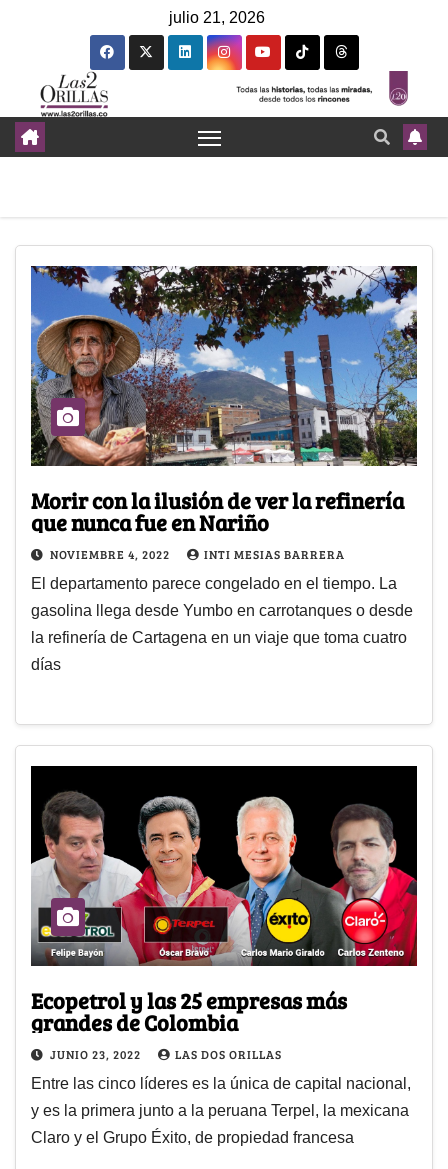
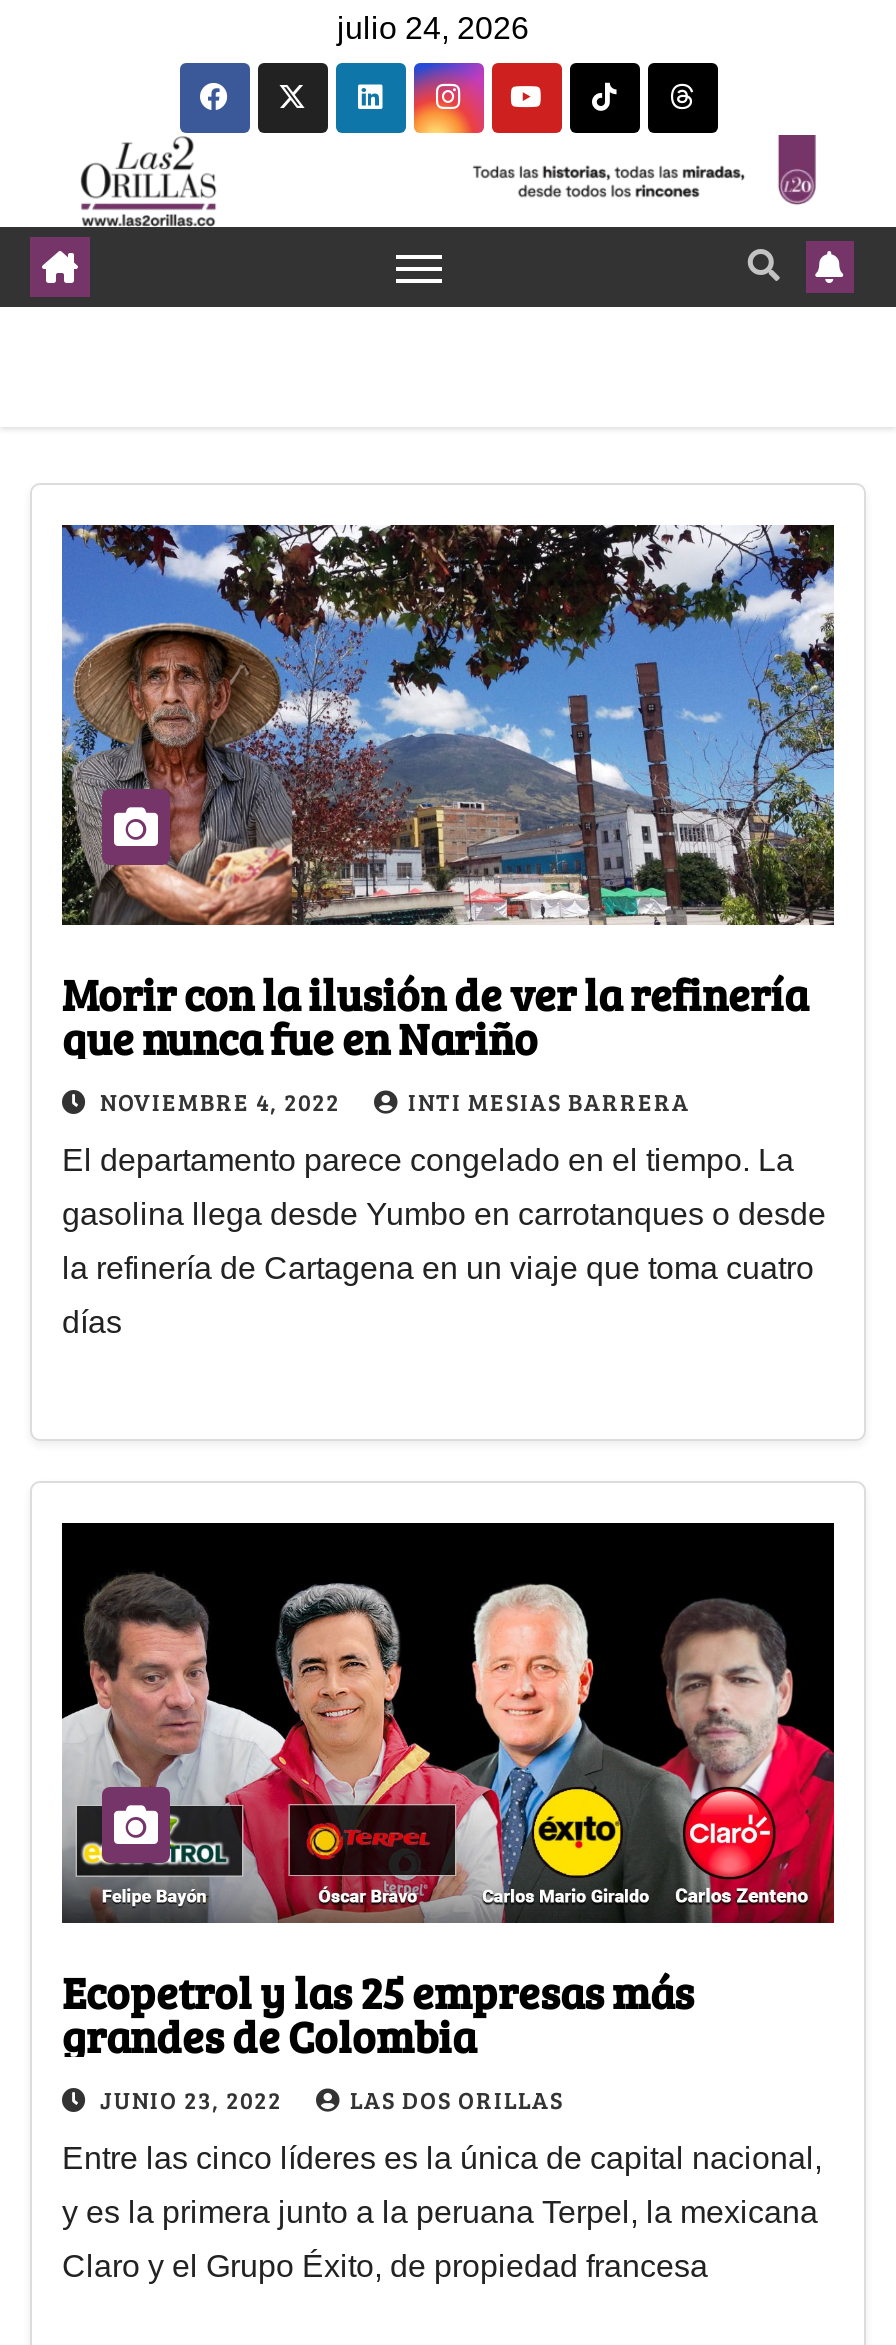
[168,9,264,26] julio 21, 2026 -> [337,11,529,45] julio 24, 2026

